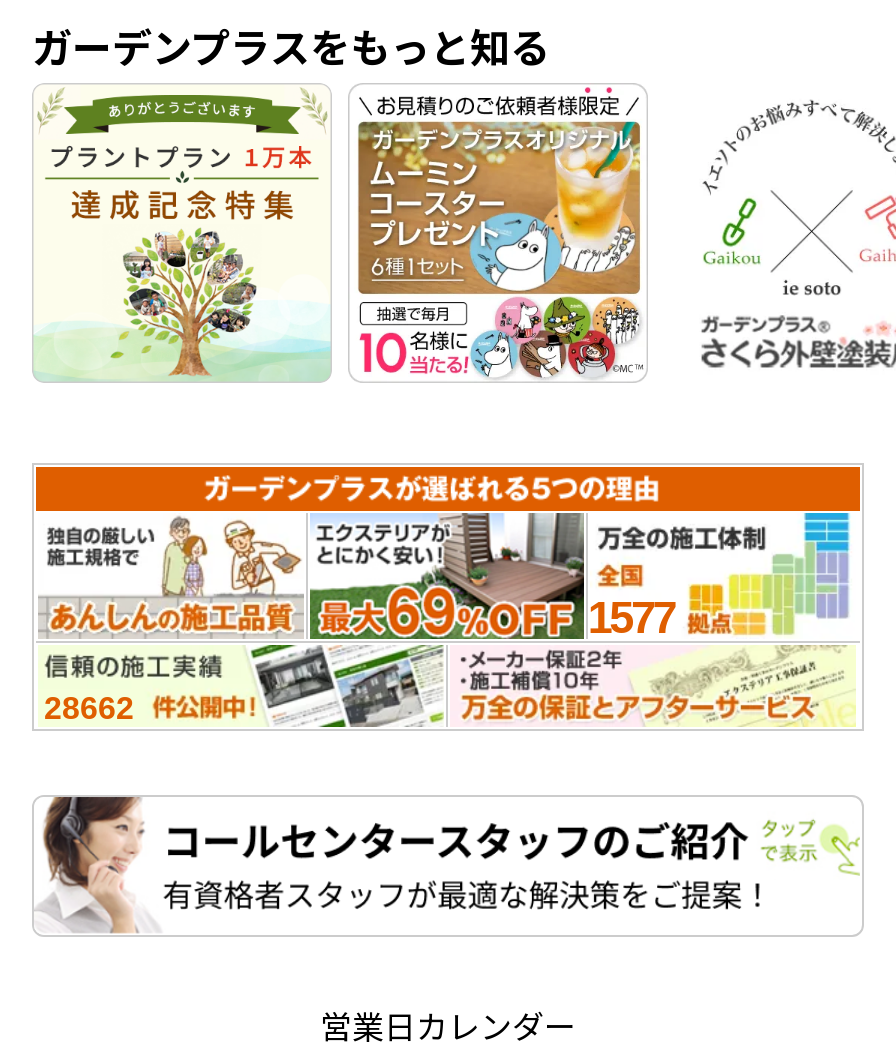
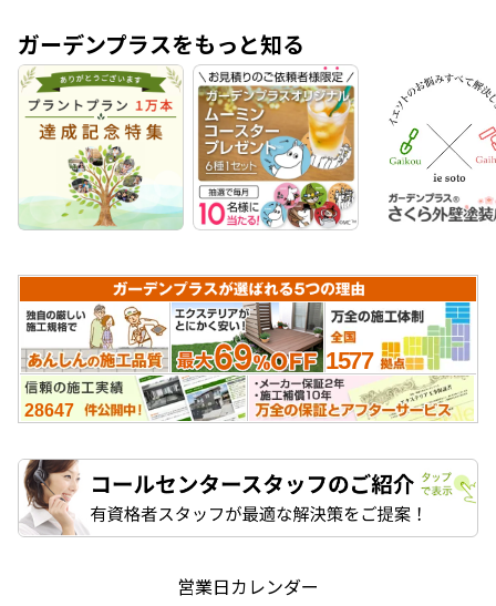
[44,691,134,725] 28662 -> [24,401,74,420] 28647

